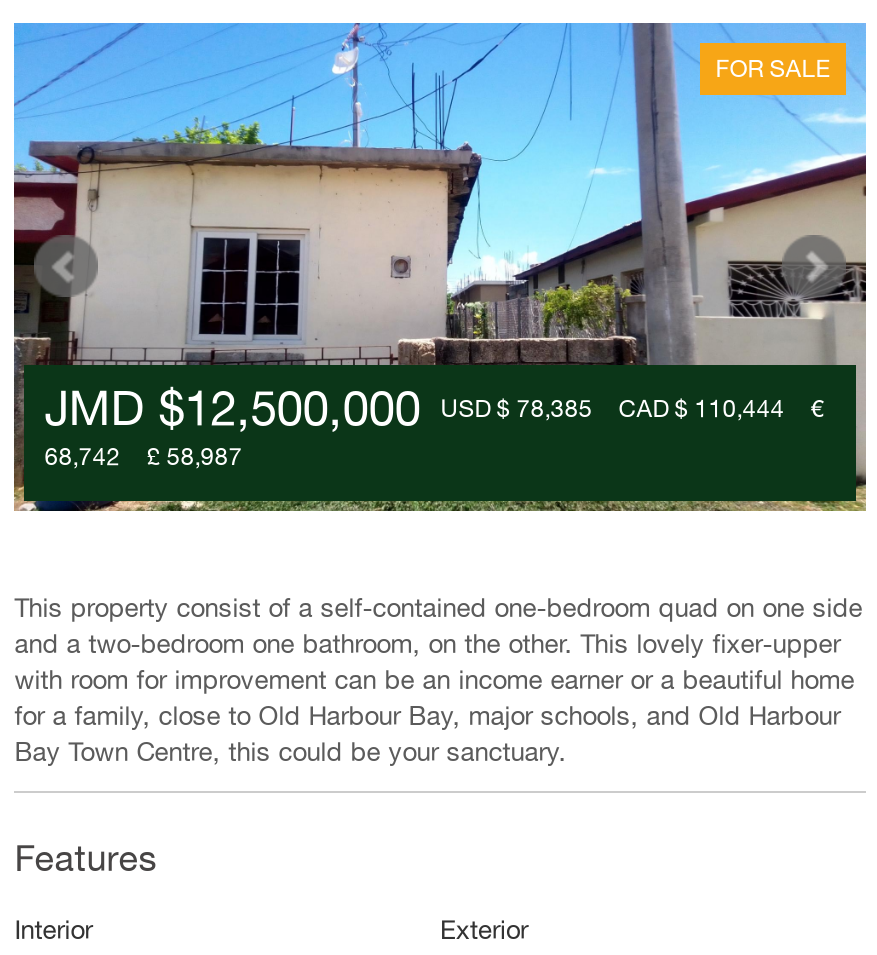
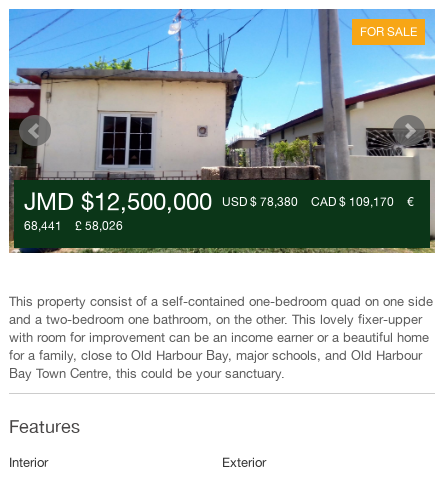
[440,395,592,423] USD $ 78,385 -> [222,195,298,209] USD $ 78,380
[618,395,784,423] CAD $ 110,444 -> [311,195,394,209] CAD $ 109,170
[44,443,120,471] 68,742 -> [24,219,62,233] 68,441
[146,443,242,471] £ 58,987 -> [75,219,123,233] £ 58,026

